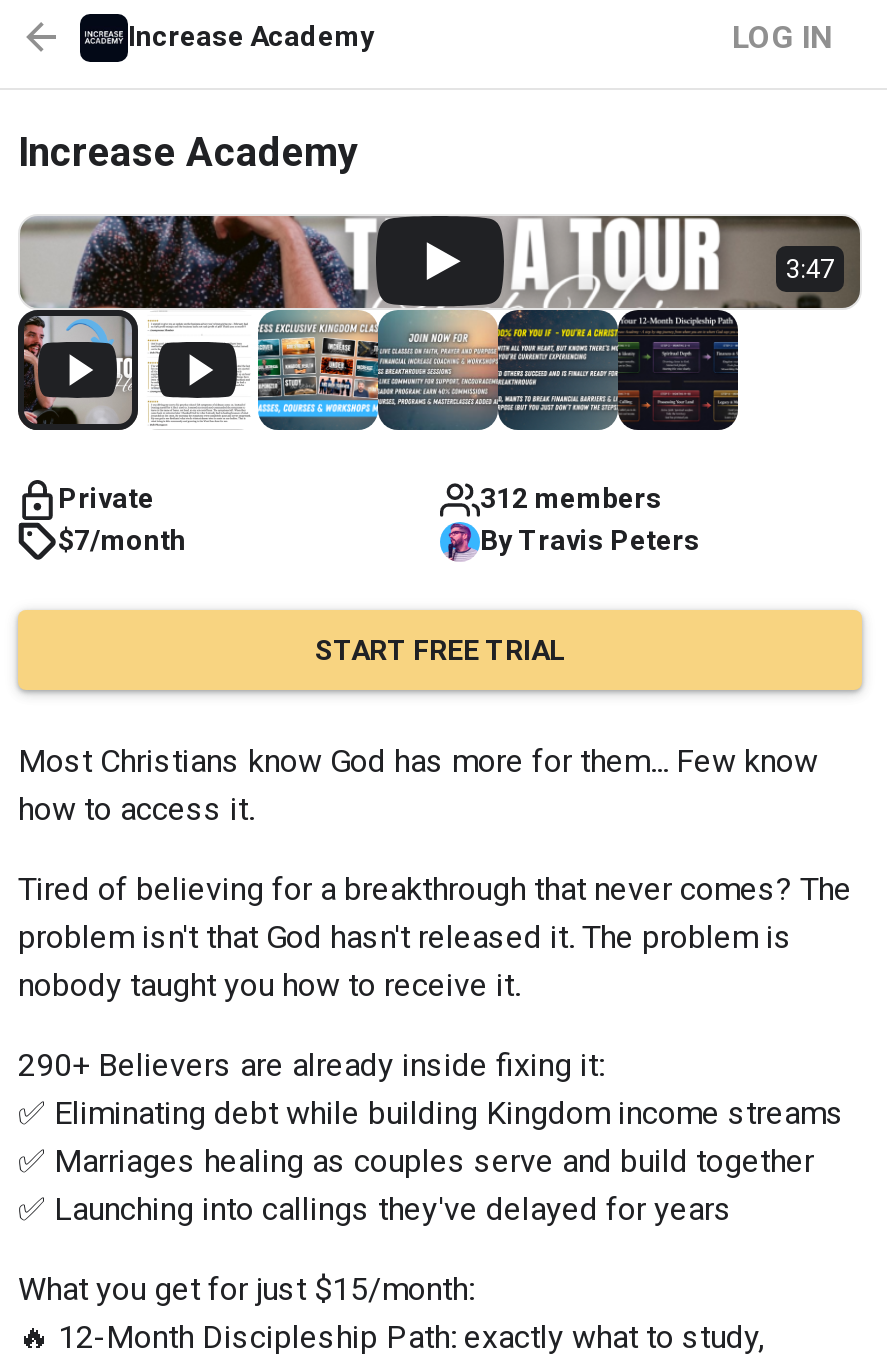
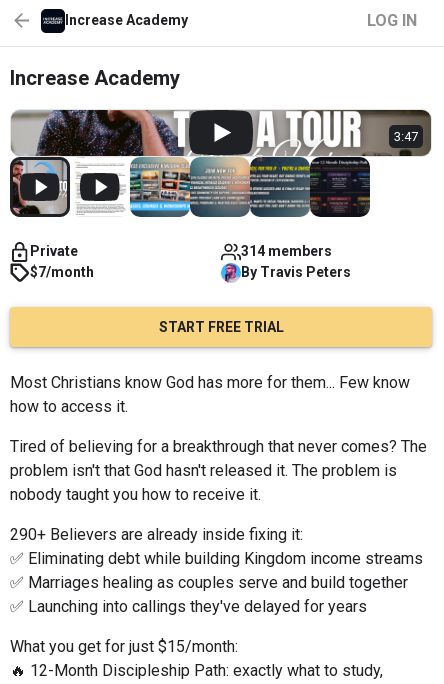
[480,482,662,514] 312 members -> [241,243,332,259] 314 members

